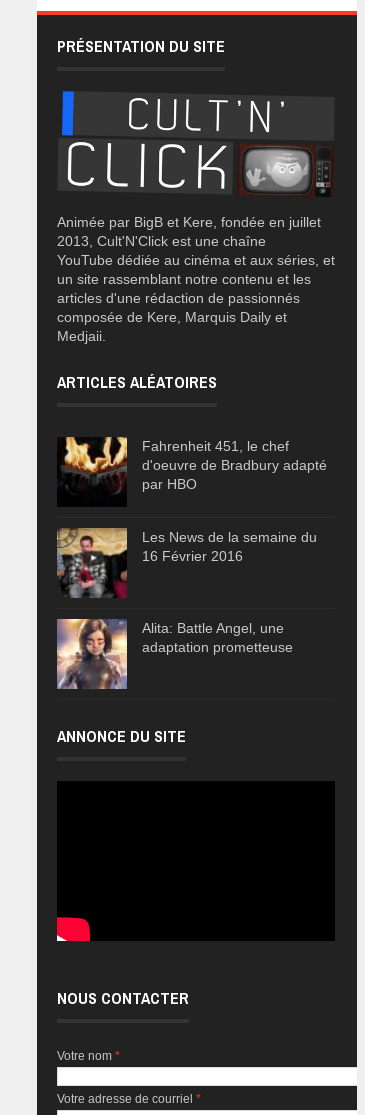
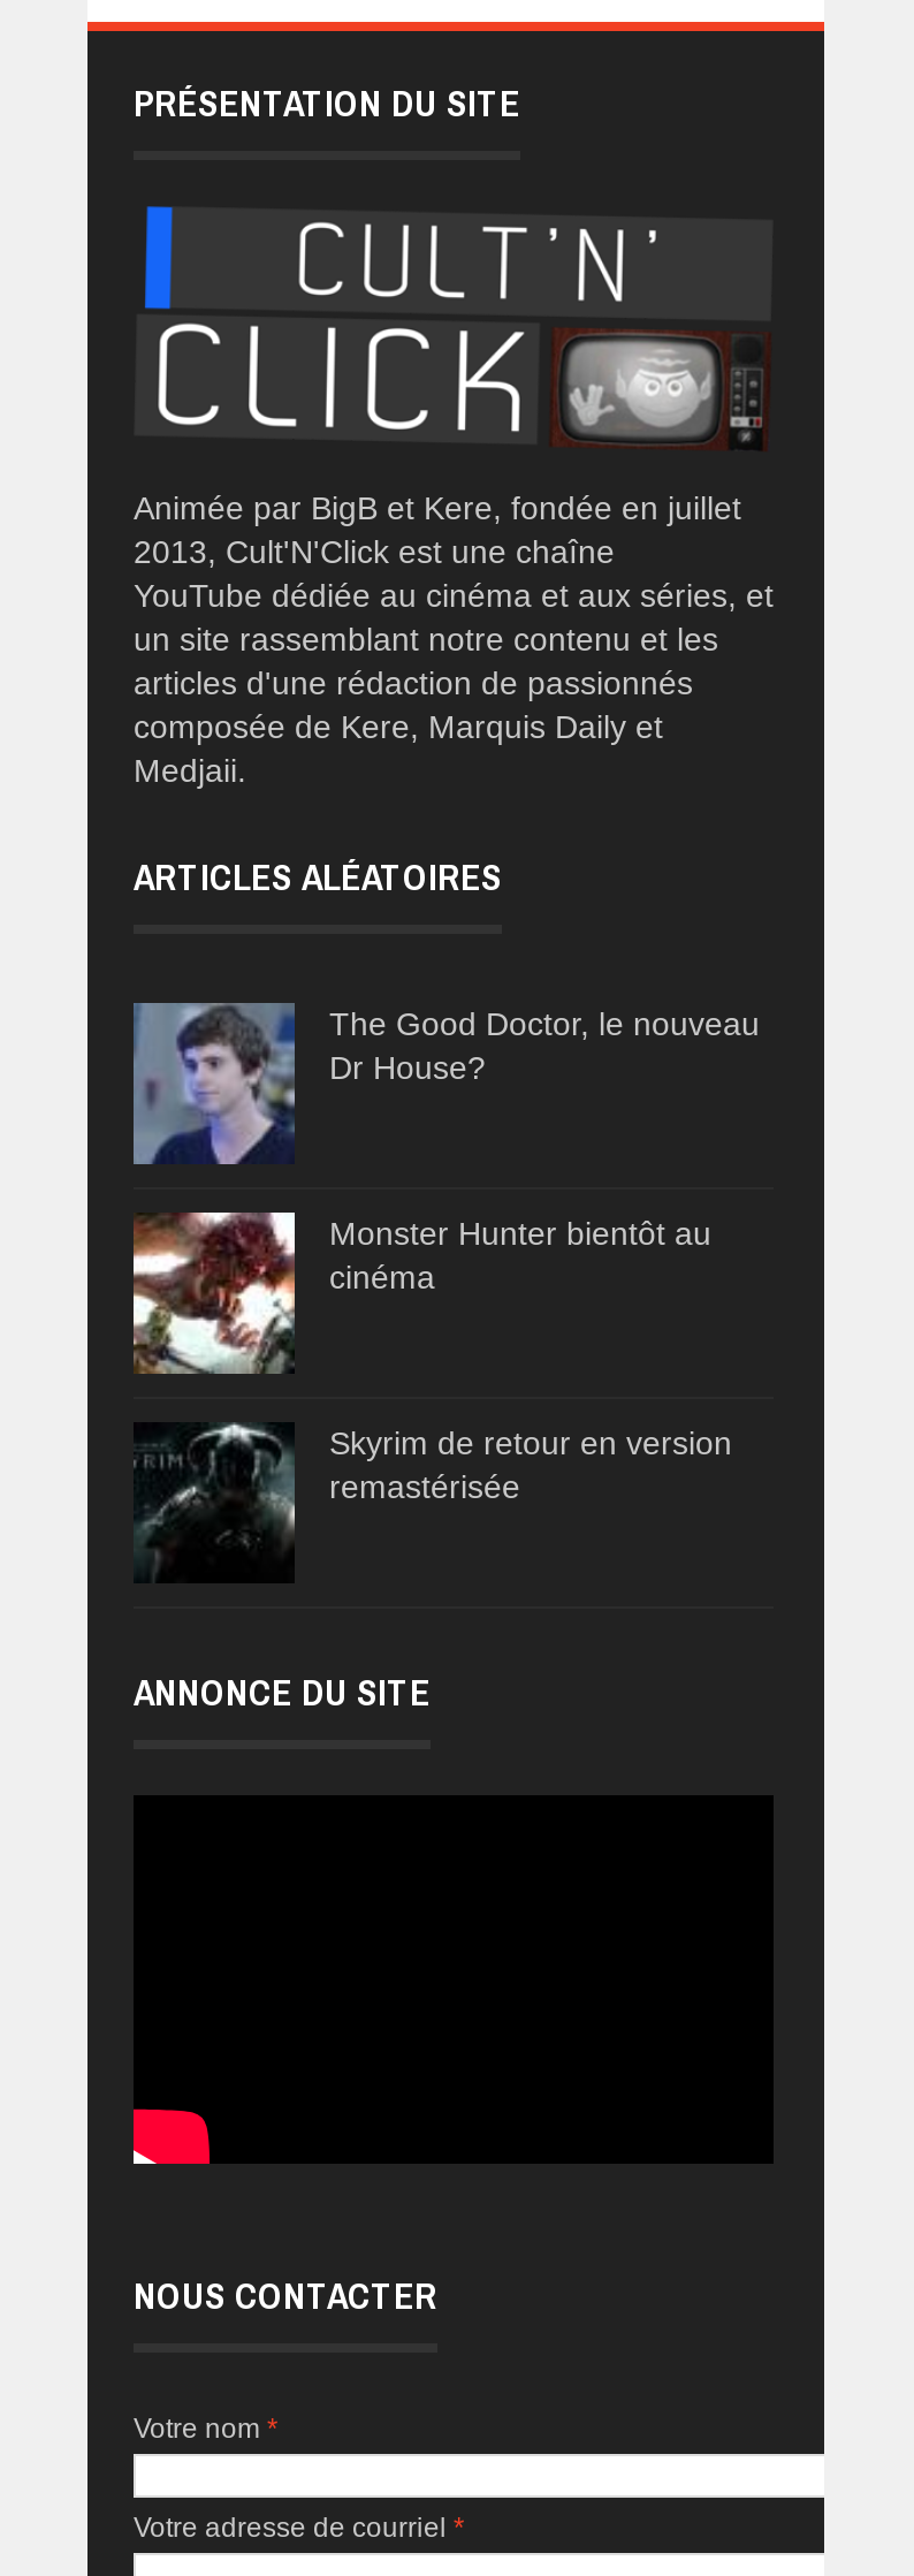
[57,437,327,507] [image] | Fahrenheit 451, le chef | d'oeuvre de Bradbury adapté | par HBO -> [131,1001,760,1167] [image] | The Good Doctor, le nouveau | Dr House?
[57,528,317,598] [image] | Les News de la semaine du | 16 Février 2016 -> [131,1210,711,1374] [image] | Monster Hunter bientôt au | cinéma
[56,618,293,690] [image] | Alita: Battle Angel, une | adaptation prometteuse -> [134,1422,732,1583] [image] | Skyrim de retour en version | remastérisée

